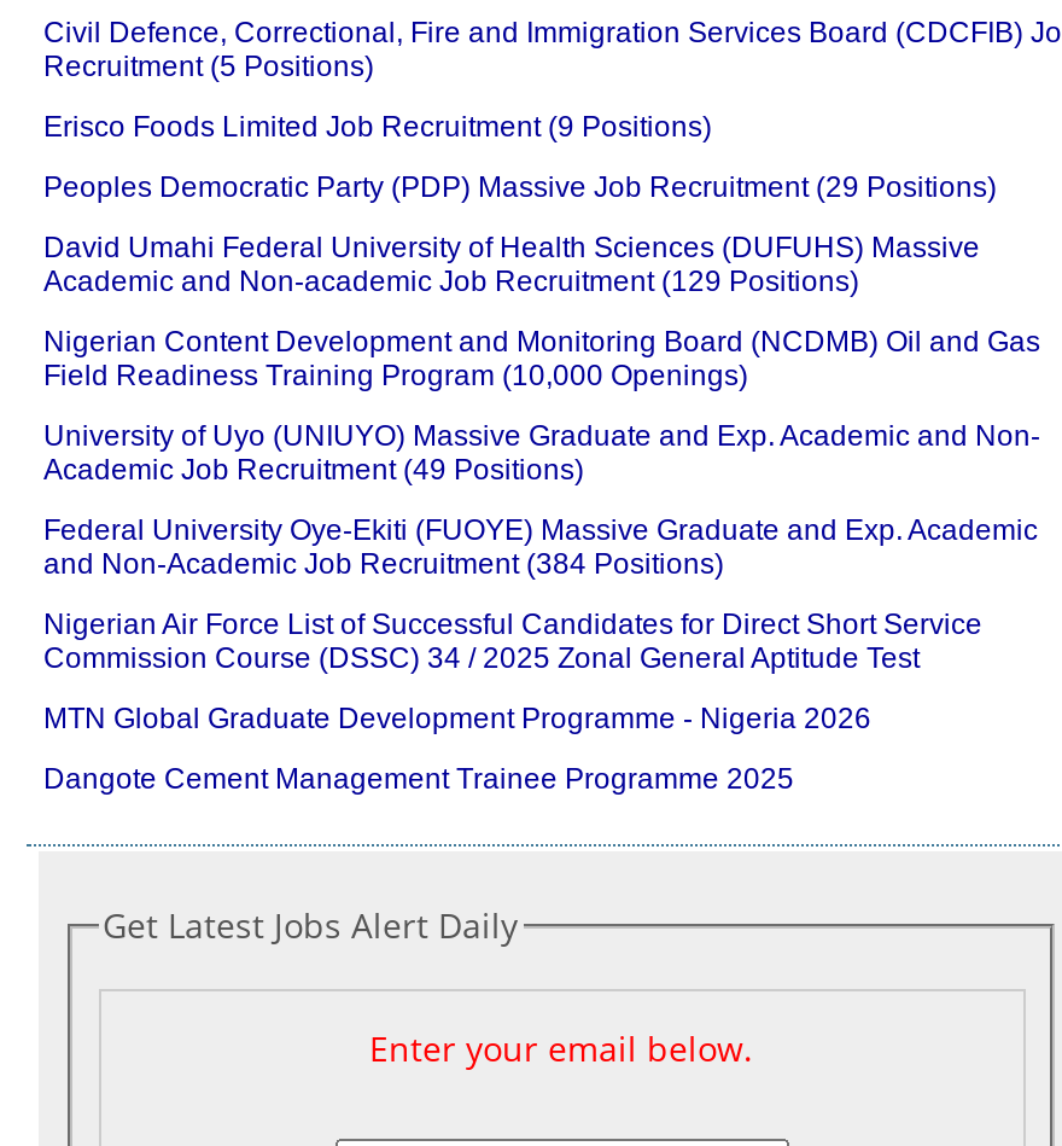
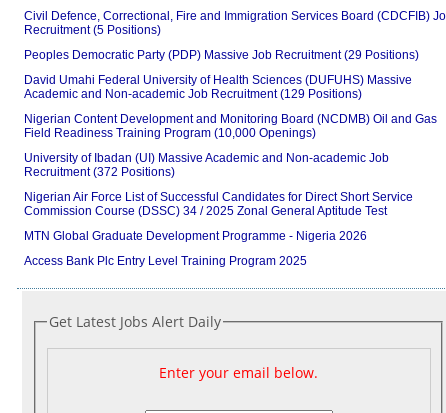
[43,109,712,143] Erisco Foods Limited Job Recruitment (9 Positions) -> none
[43,418,1040,580] University of Uyo (UNIUYO) Massive Graduate and Exp. Academic and Non- | Academic Job Recruitment (49 Positions) | Federal University Oye-Ekiti (FUOYE) Massive Graduate and Exp. Academic | and Non-Academic Job Recruitment (384 Positions) -> [24,151,389,179] University of Ibadan (UI) Massive Academic and Non-academic Job | Recruitment (372 Positions)
[43,761,794,795] Dangote Cement Management Trainee Programme 2025 -> [24,254,307,268] Access Bank Plc Entry Level Training Program 2025

